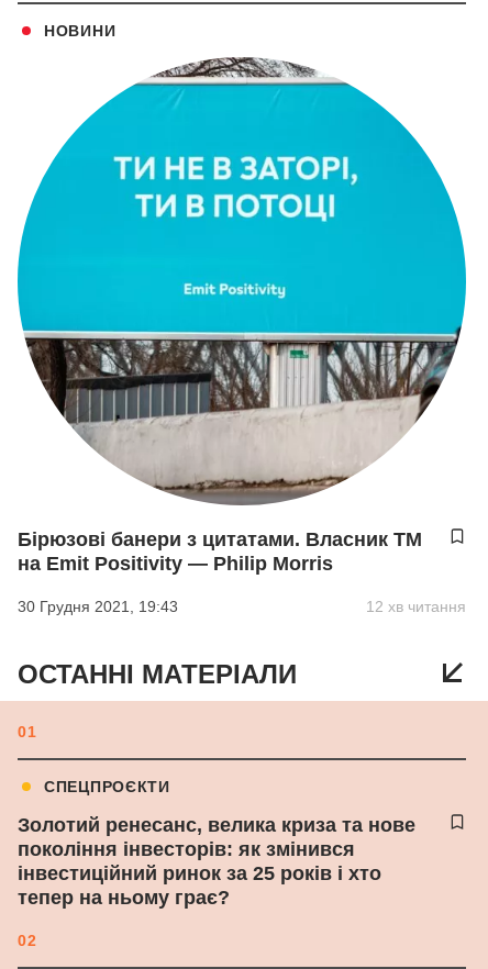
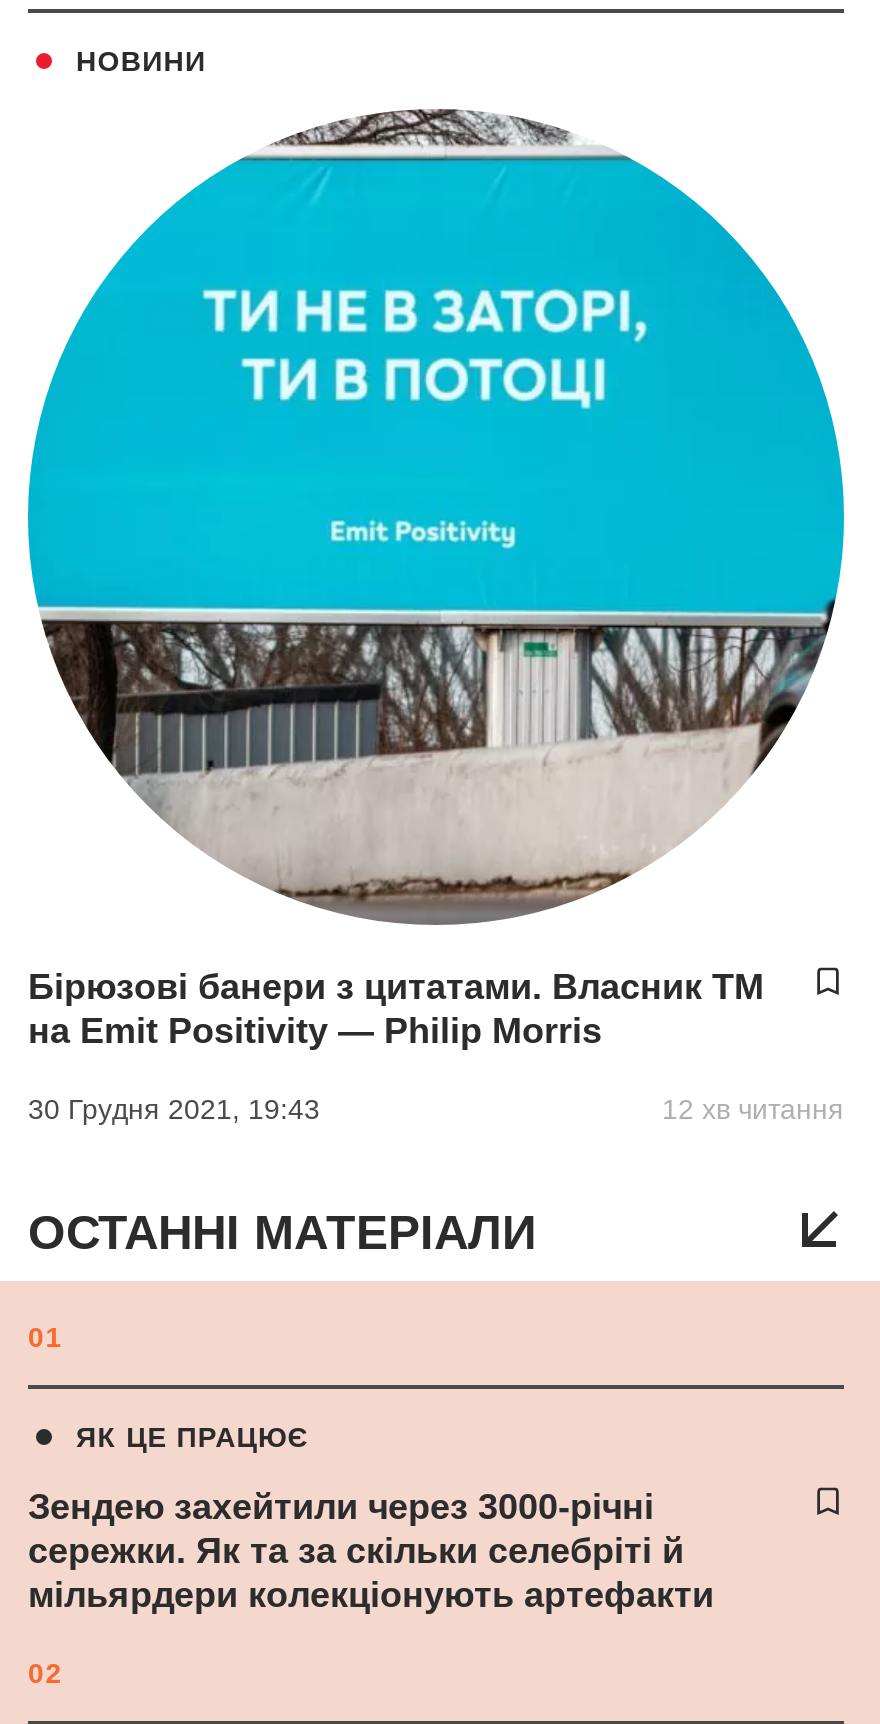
[44,778,170,795] СПЕЦПРОЄКТИ -> [76,1421,309,1453] ЯК ЦЕ ПРАЦЮЄ
[18,814,415,909] Золотий ренесанс, велика криза та нове | покоління інвесторів: як змінився | інвестиційний ринок за 25 років і хто | тепер на ньому грає? -> [28,1487,714,1615] Зендею захейтили через 3000-річні | сережки. Як та за скільки селебріті й | мільярдери колекціонують артефакти

